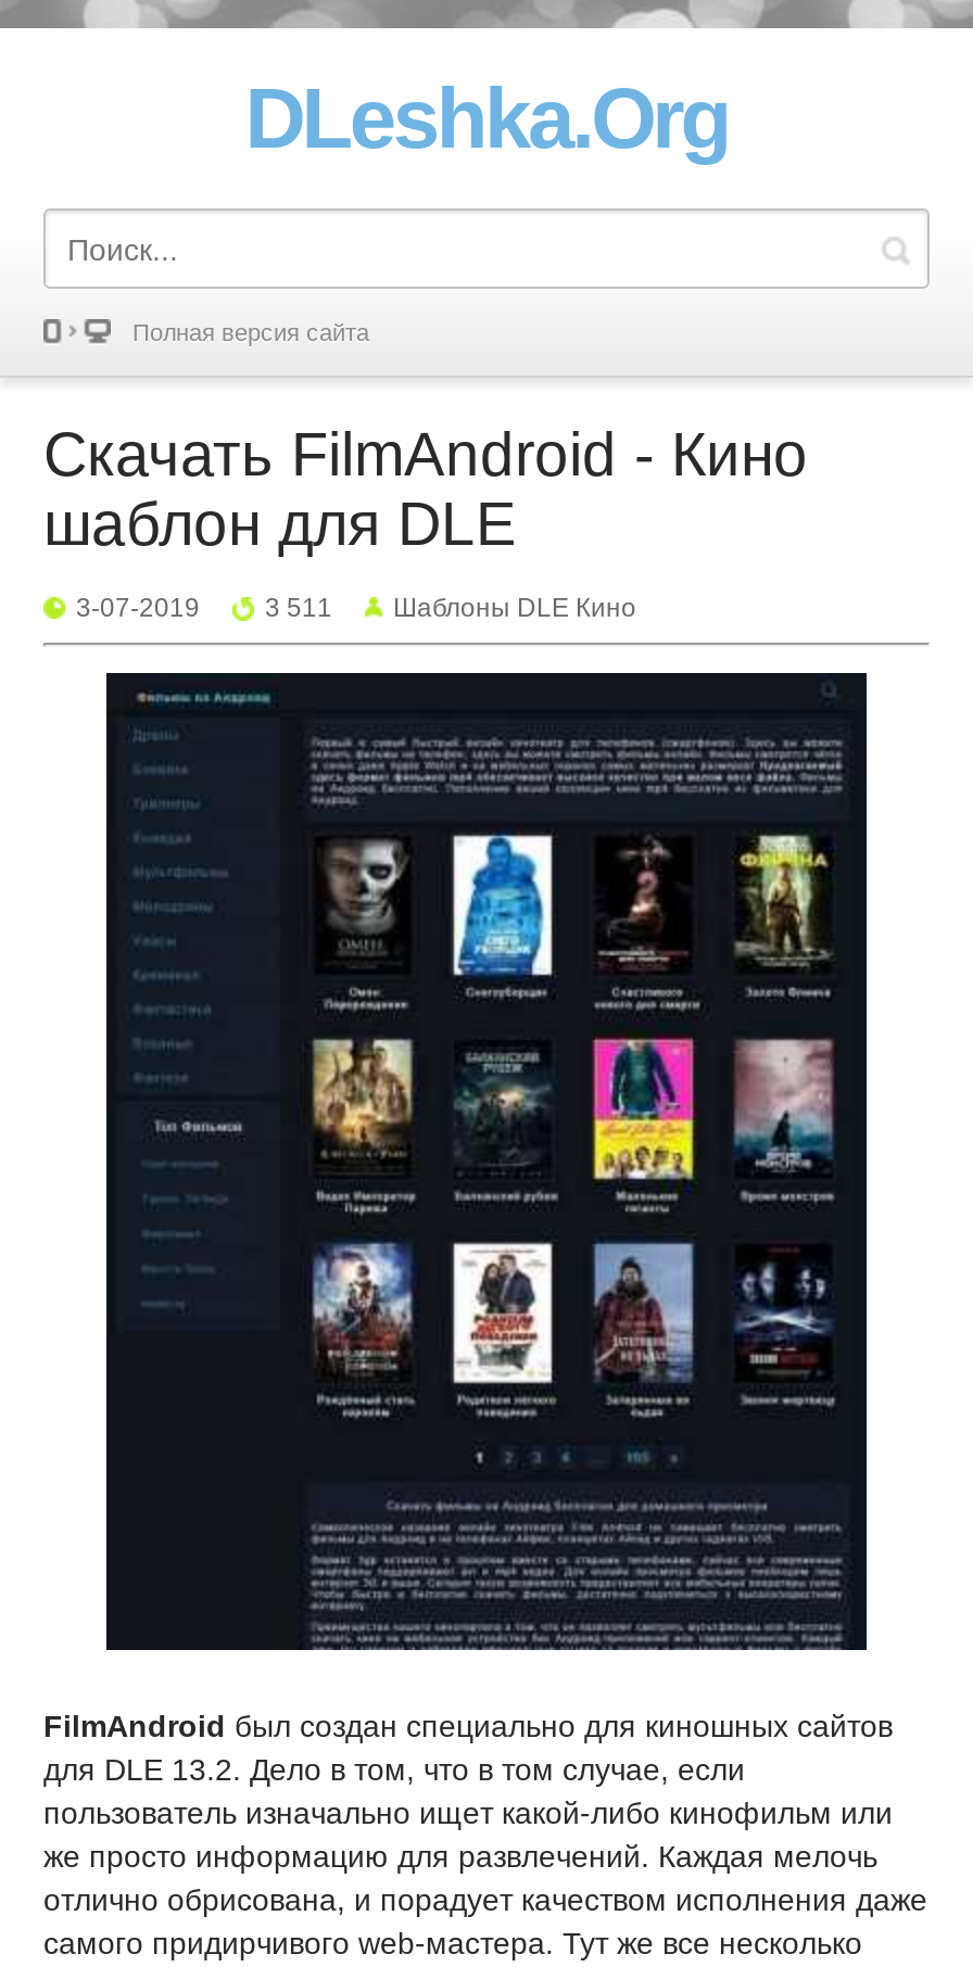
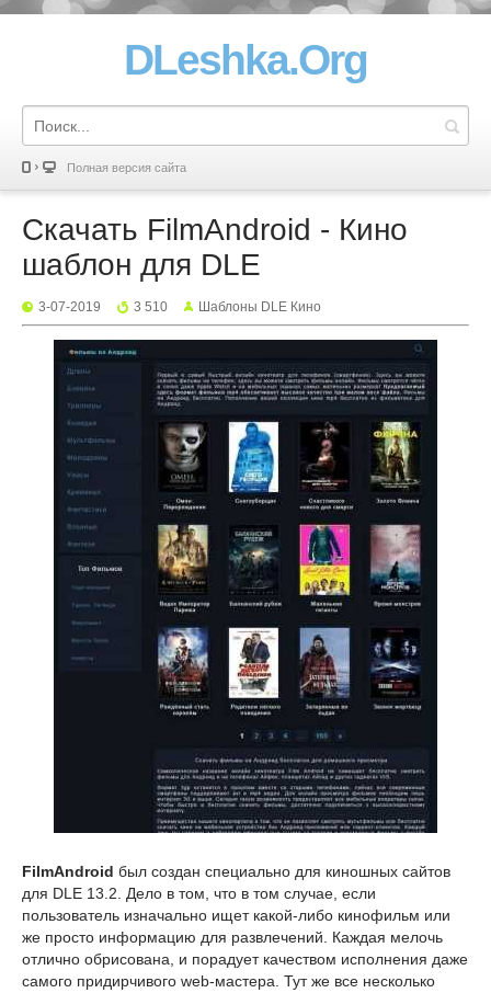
[265,593,636,623] 3 511 Шаблоны DLE Кино -> [134,299,321,315] 3 510 Шаблоны DLE Кино

